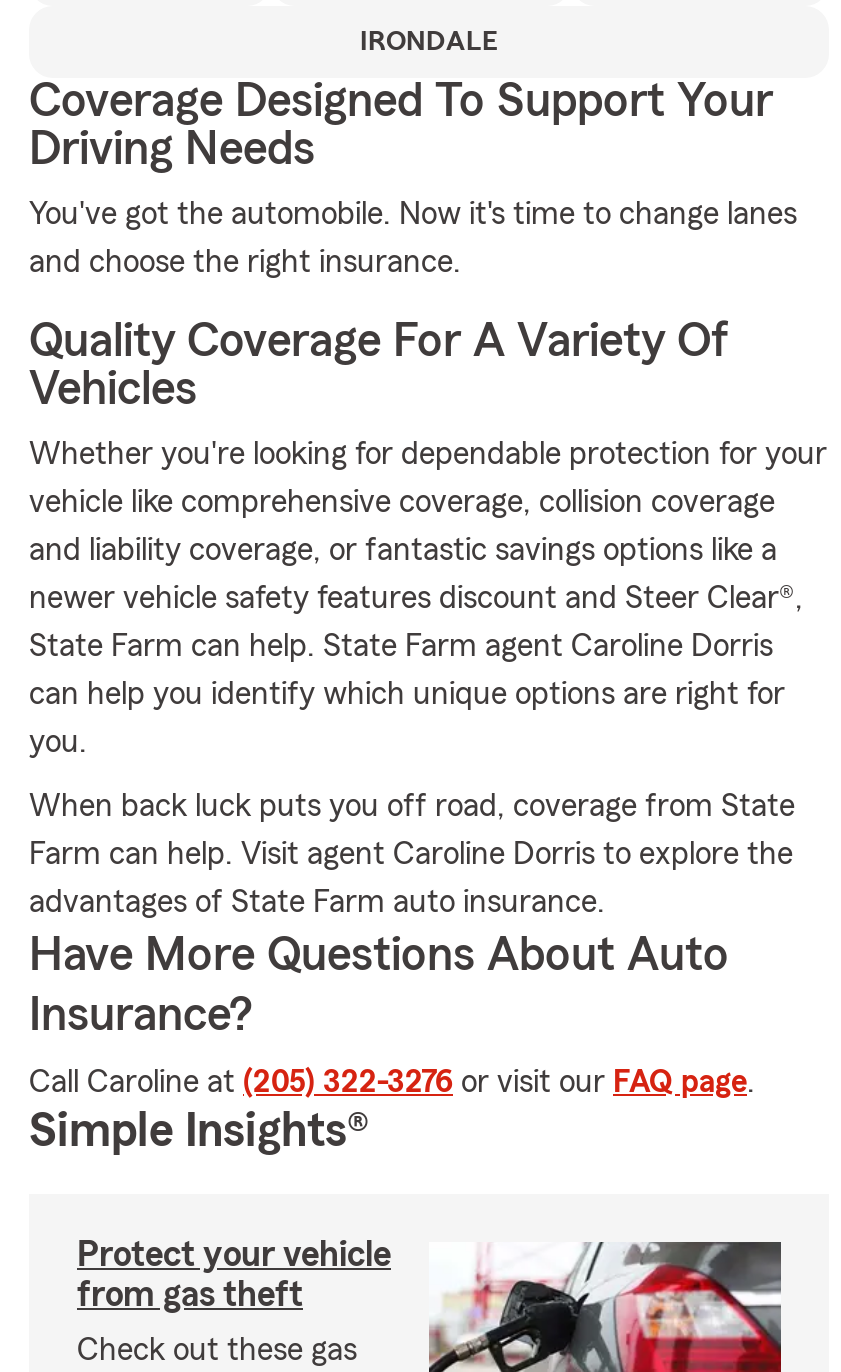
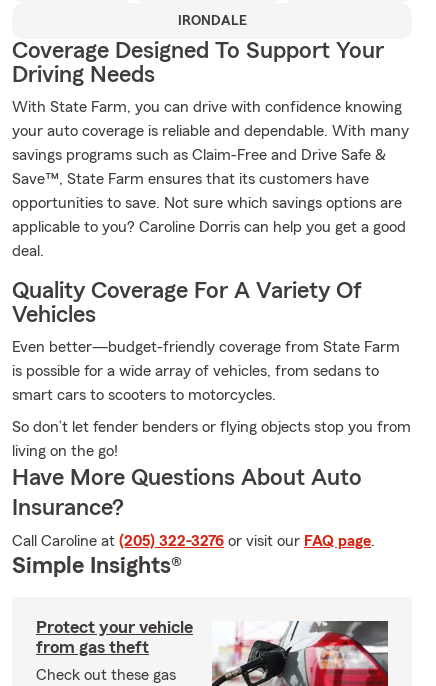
[29,198,797,278] You've got the automobile. Now it's time to change lanes | and choose the right insurance. -> [12,99,409,259] With State Farm, you can drive with confidence knowing | your auto coverage is reliable and dependable. With many | savings programs such as Claim-Free and Drive Safe & | Save™, State Farm ensures that its customers have | opportunities to save. Not sure which savings options are | applicable to you? Caroline Dorris can help you get a good | deal.
moved [29,318,729,414] -> [12,279,362,327]: Quality Coverage For A Variety Of | Vehicles
[29,438,827,918] Whether you're looking for dependable protection for your | vehicle like comprehensive coverage, collision coverage | and liability coverage, or fantastic savings options like a | newer vehicle safety features discount and Steer Clear®, | State Farm can help. State Farm agent Caroline Dorris | can help you identify which unique options are right for | you. | When back luck puts you off road, coverage from State | Farm can help. Visit agent Caroline Dorris to explore the | advantages of State Farm auto insurance. -> [12,339,411,459] Even better—budget-friendly coverage from State Farm | is possible for a wide array of vehicles, from sedans to | smart cars to scooters to motorcycles. | So don’t let fender benders or flying objects stop you from | living on the go!

